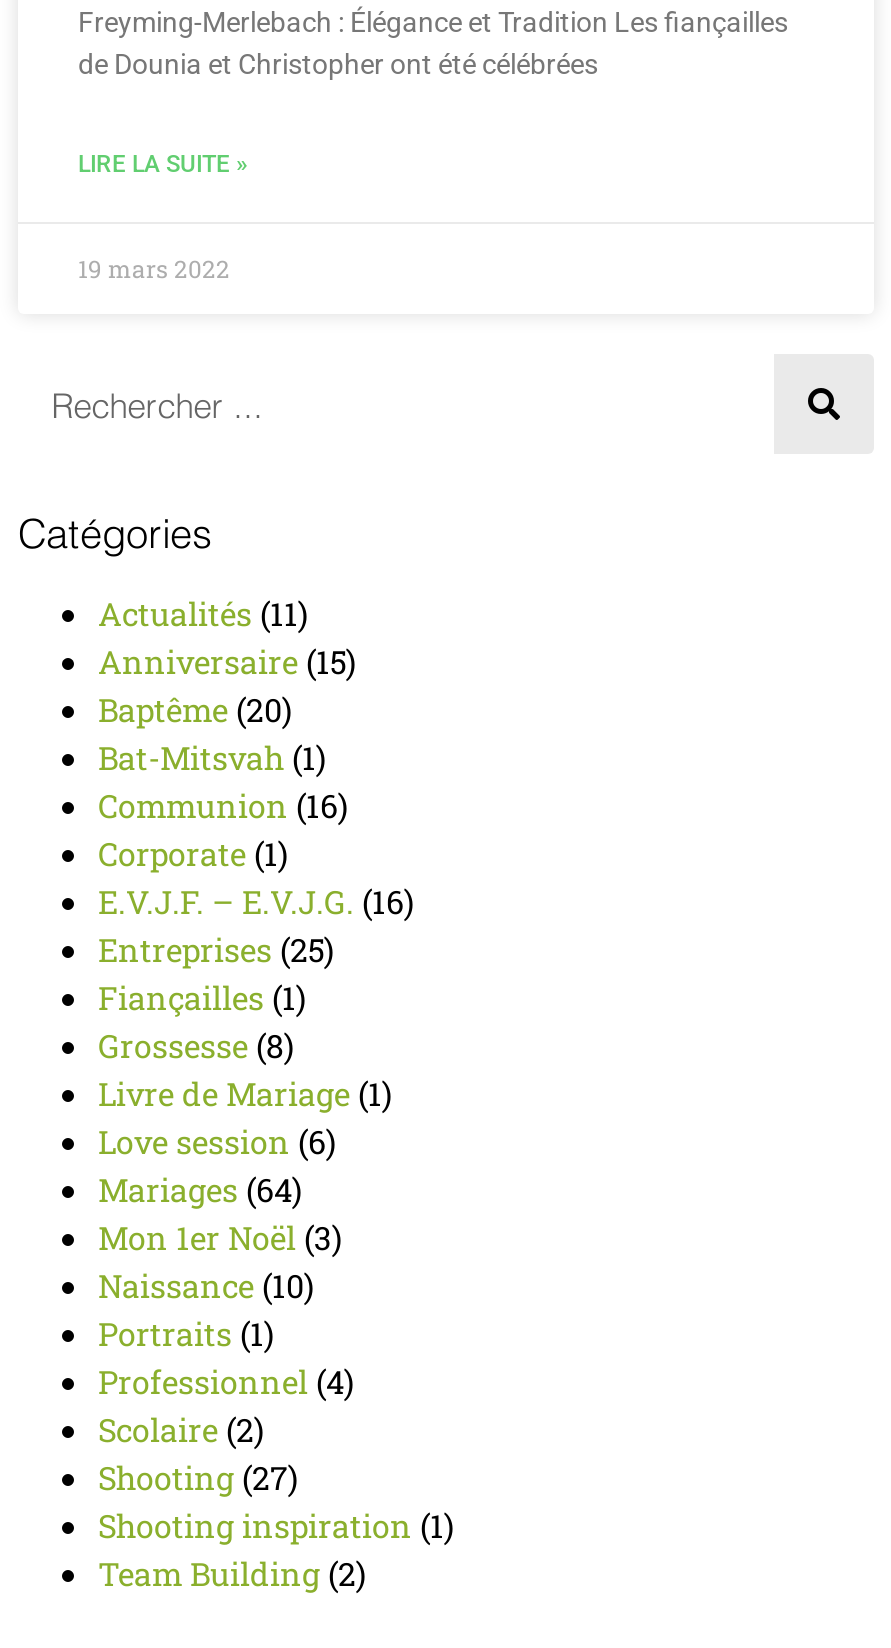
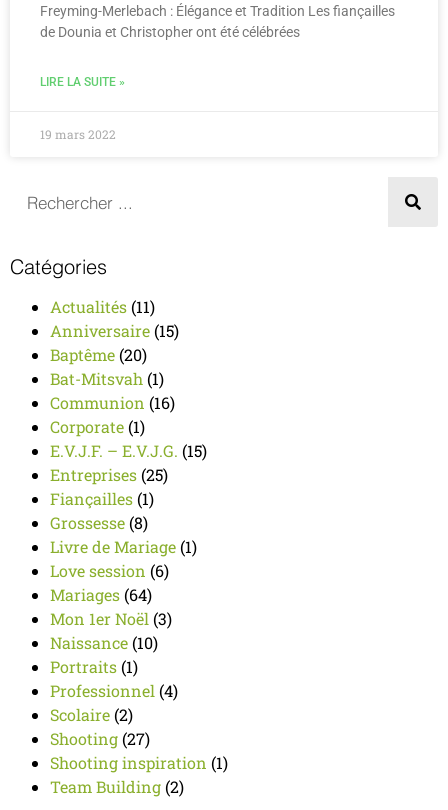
[98,880,414,922] E.V.J.F. – E.V.J.G. (16) -> [50,440,207,461] E.V.J.F. – E.V.J.G. (15)

